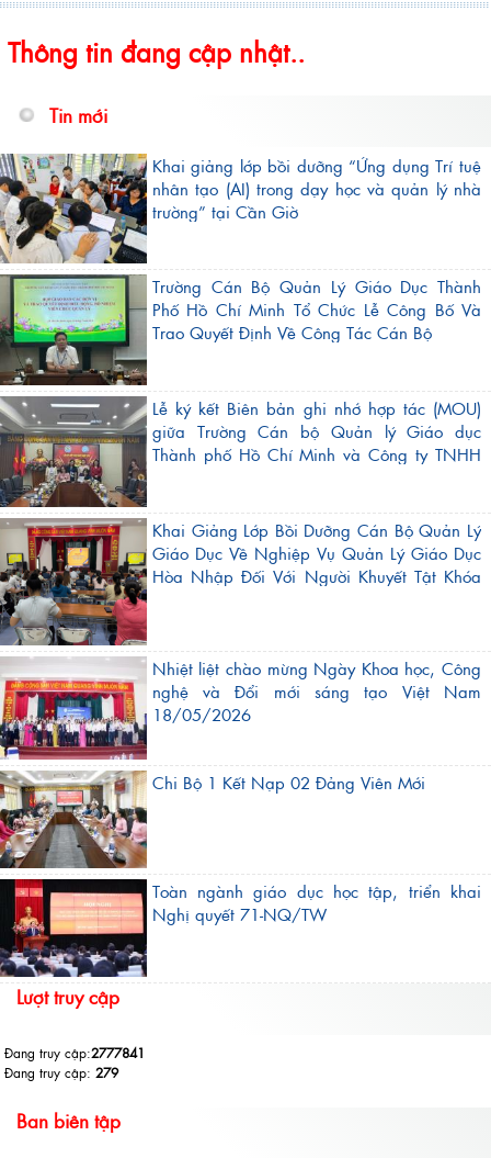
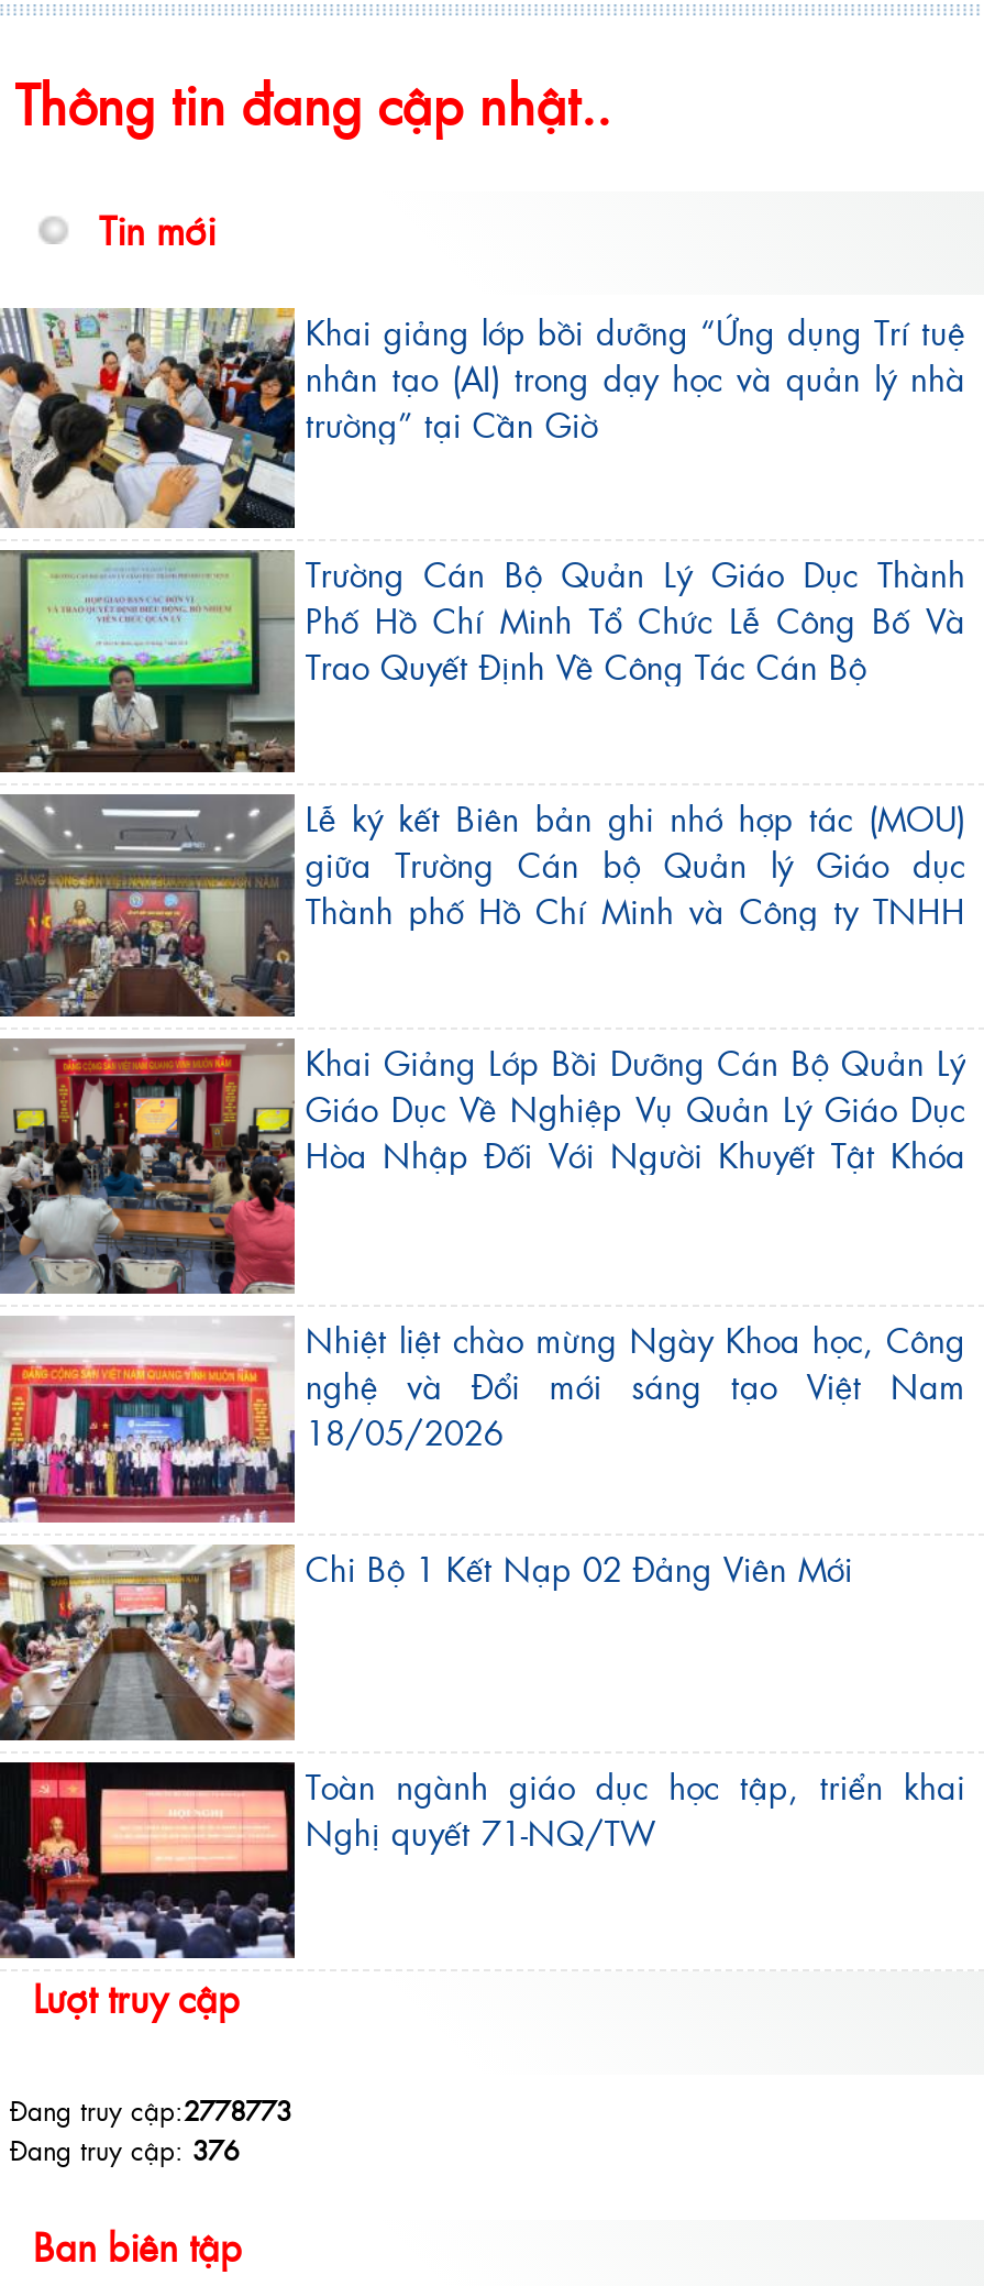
[5,1043,145,1063] Đang truy cập:2777841 -> [10,2091,291,2130] Đang truy cập:2778773
[5,1063,119,1083] Đang truy cập: 279 -> [10,2130,239,2170] Đang truy cập: 376

